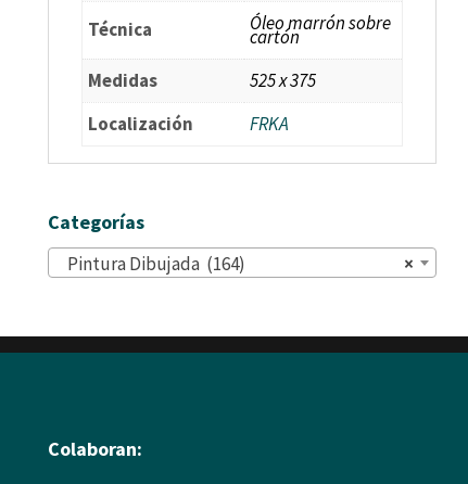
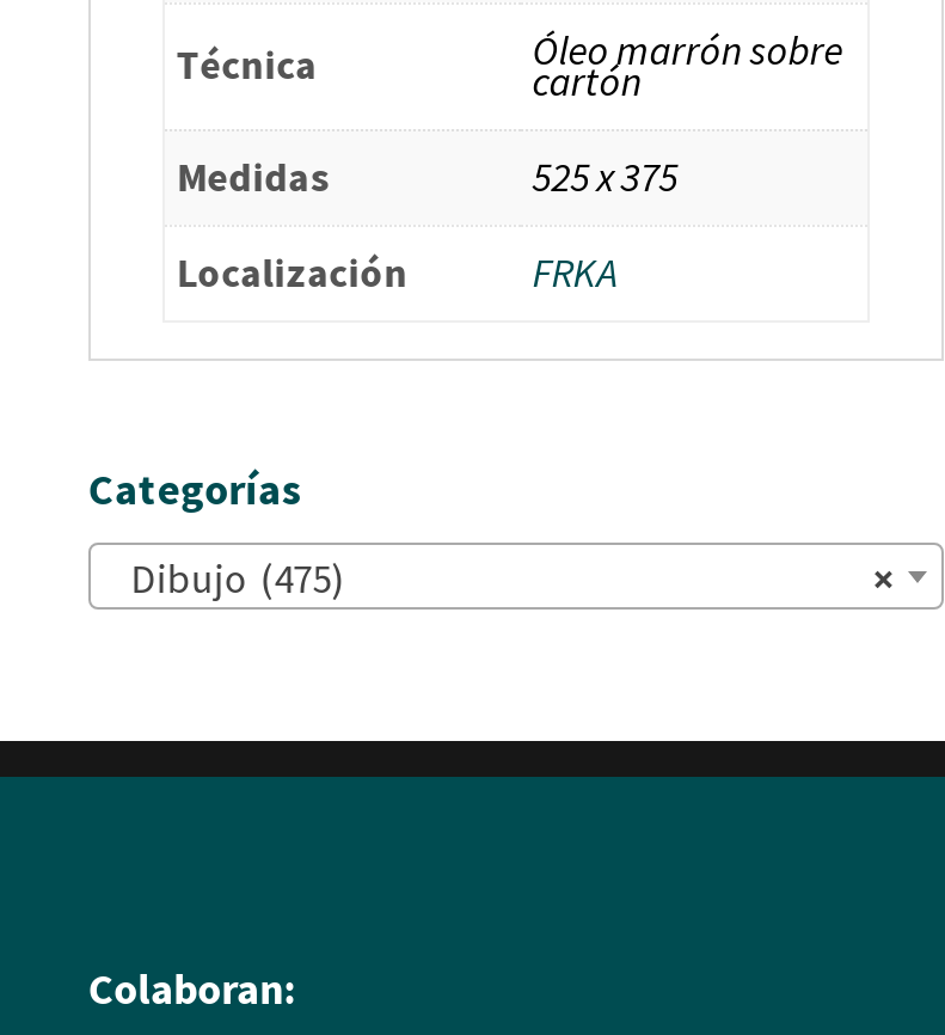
[57,252,245,276] Pintura Dibujada (164) -> [109,553,346,605] Dibujo (475)

